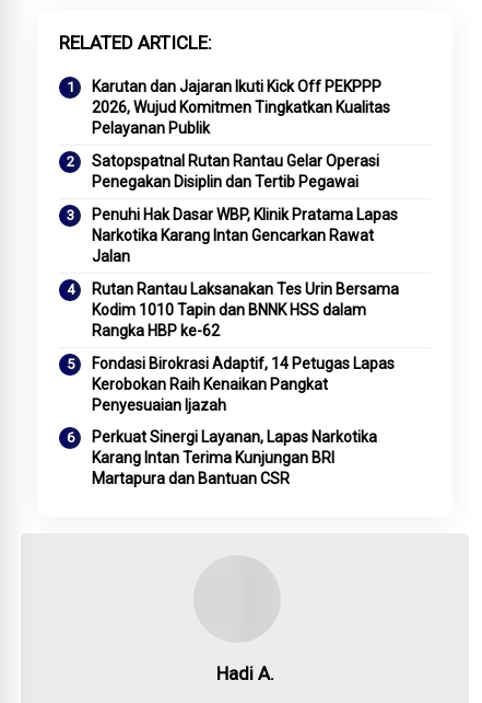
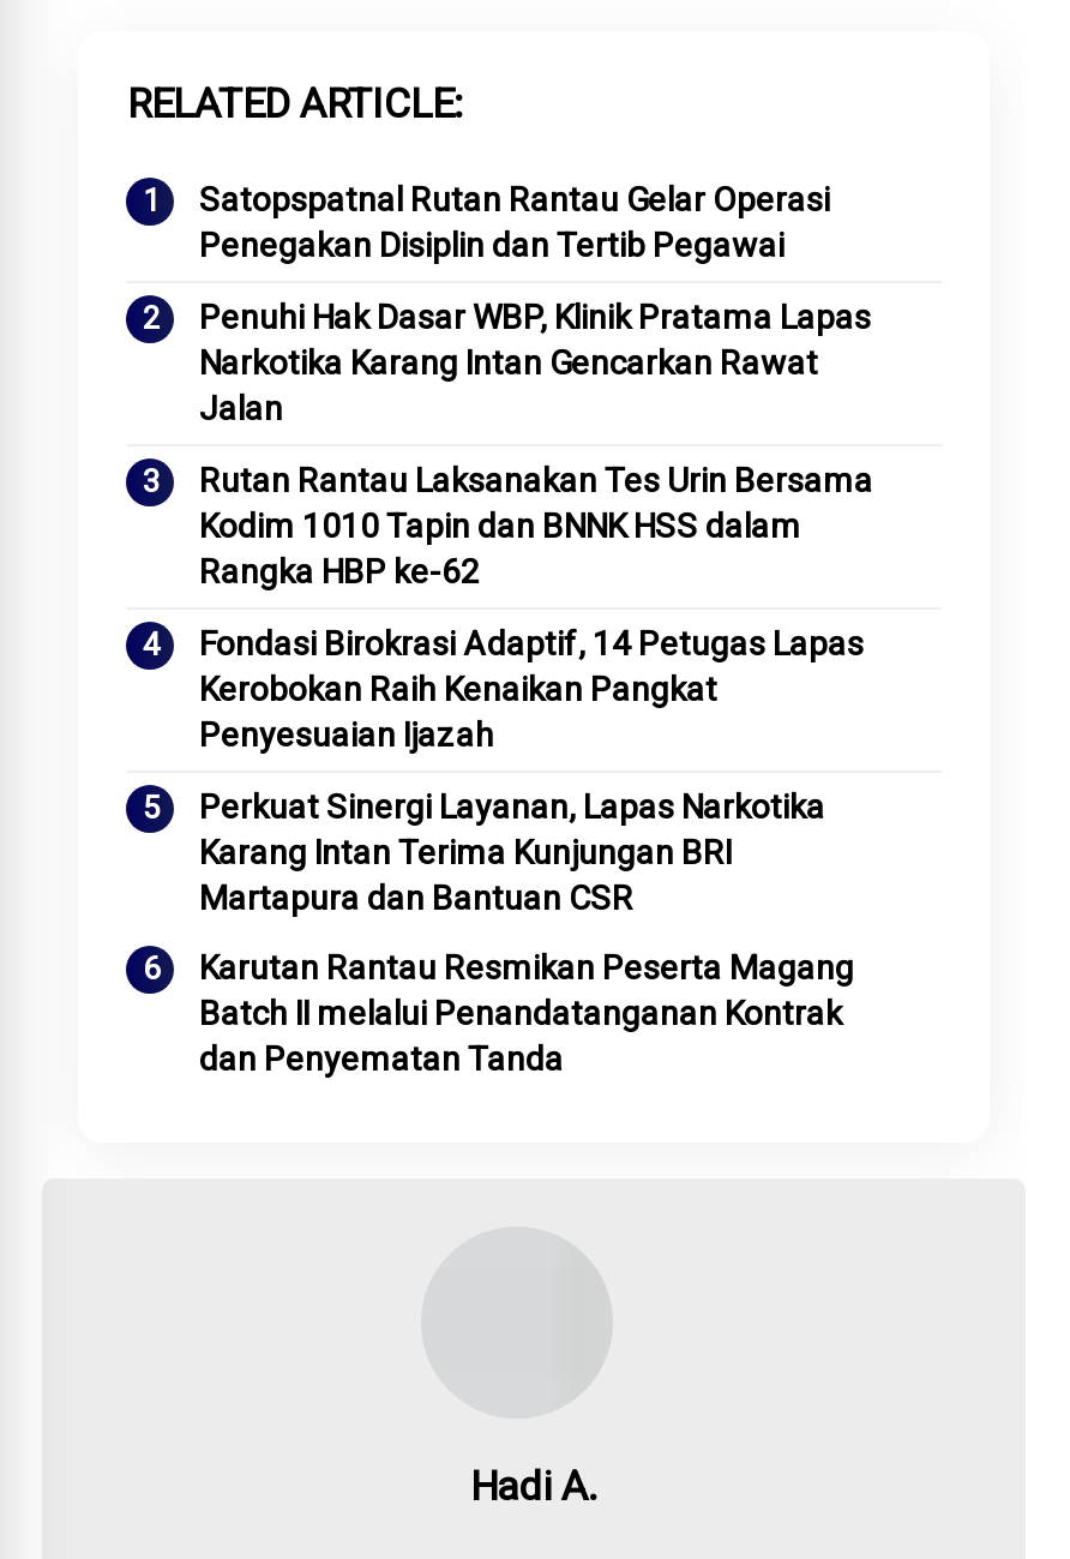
[92,78,391,137] Karutan dan Jajaran Ikuti Kick Off PEKPPP | 2026, Wujud Komitmen Tingkatkan Kualitas | Pelayanan Publik -> none
moved [92,152,399,487] -> [199,180,873,916]: Satopspatnal Rutan Rantau Gelar Operasi | Penegakan Disiplin dan Tertib Pegawai | Penuhi Hak Dasar WBP, Klinik Pratama Lapas | ... | Karang Intan Terima Kunjungan BRI | Martapura dan Bantuan CSR
none -> [199,948,854,1077] Karutan Rantau Resmikan Peserta Magang | Batch II melalui Penandatanganan Kontrak | dan Penyematan Tanda

